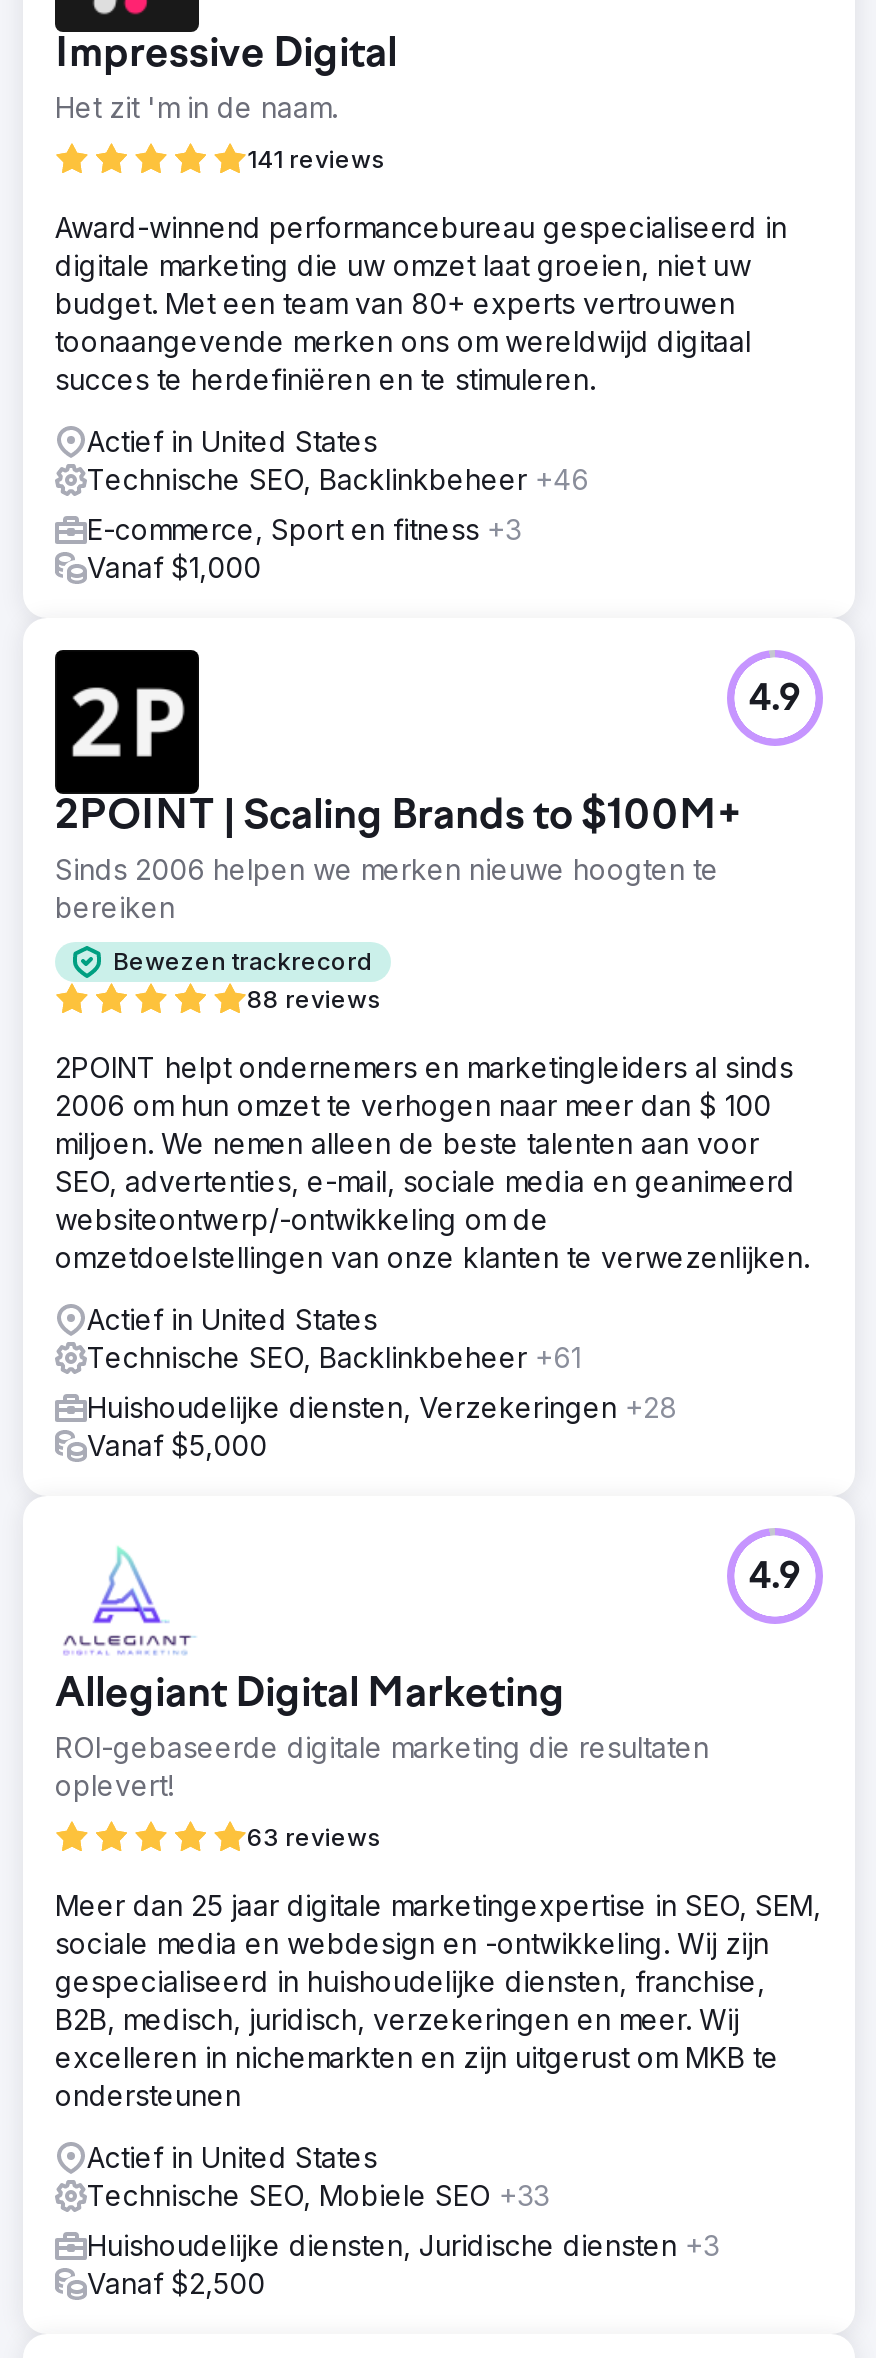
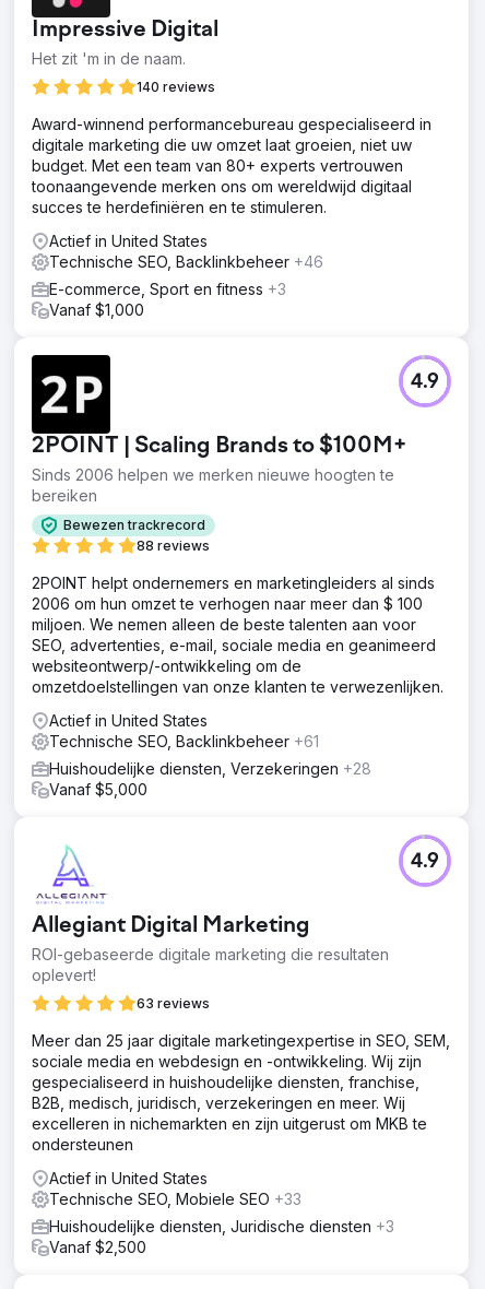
[247,143,385,173] 141 reviews -> [137,78,215,95] 140 reviews

